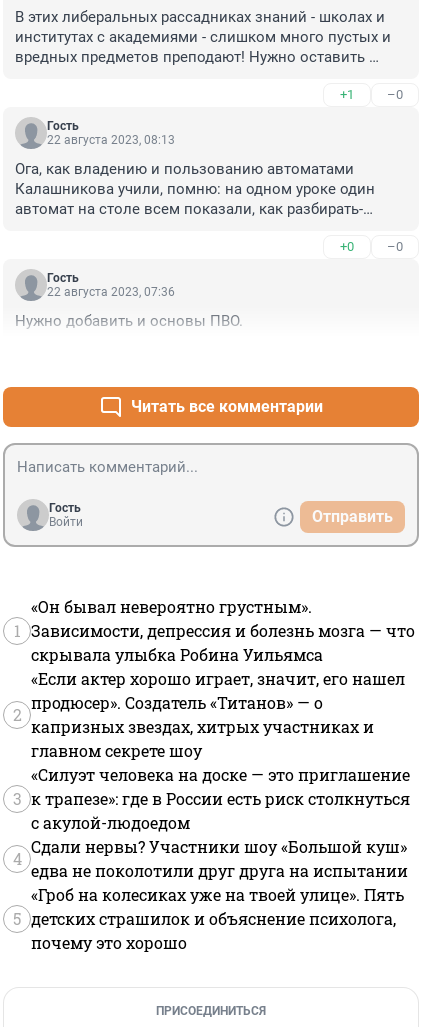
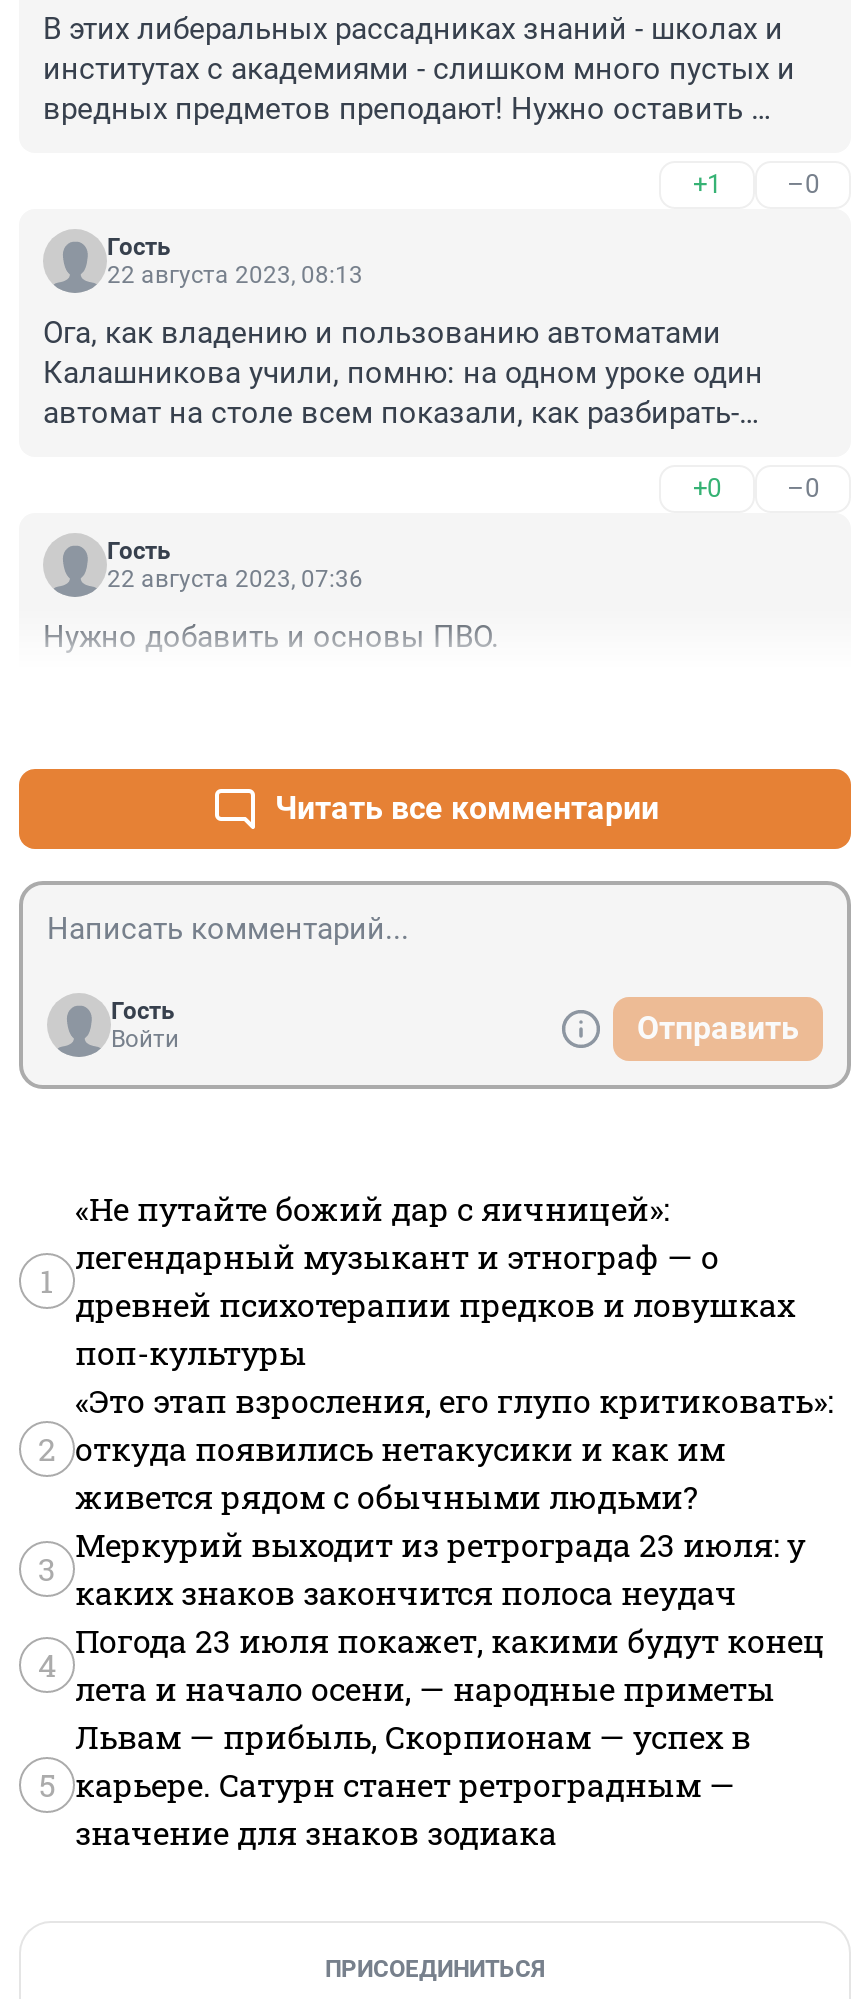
[31,596,415,665] «Он бывал невероятно грустным». | Зависимости, депрессия и болезнь мозга — что | скрывала улыбка Робина Уильямса -> [75,1187,795,1373] «Не путайте божий дар с яичницей»: | легендарный музыкант и этнограф — о | древней психотерапии предков и ловушках | поп-культуры
[31,668,405,761] «Если актер хорошо играет, значит, его нашел | продюсер». Создатель «Титанов» — о | капризных звездах, хитрых участниках и | главном секрете шоу -> [75,1379,833,1517] «Это этап взросления, его глупо критиковать»: | откуда появились нетакусики и как им | живется рядом с обычными людьми?
[31,764,410,833] «Силуэт человека на доске — это приглашение | к трапезе»: где в России есть риск столкнуться | с акулой-людоедом -> [75,1523,805,1613] Меркурий выходит из ретрограда 23 июля: у | каких знаков закончится полоса неудач
[31,836,408,881] Сдали нервы? Участники шоу «Большой куш» | едва не поколотили друг друга на испытании -> [75,1619,825,1709] Погода 23 июля покажет, какими будут конец | лета и начало осени, — народные приметы
[31,884,404,953] «Гроб на колесиках уже на твоей улице». Пять | детских страшилок и объяснение психолога, | почему это хорошо -> [75,1715,751,1853] Львам — прибыль, Скорпионам — успех в | карьере. Сатурн станет ретроградным — | значение для знаков зодиака

